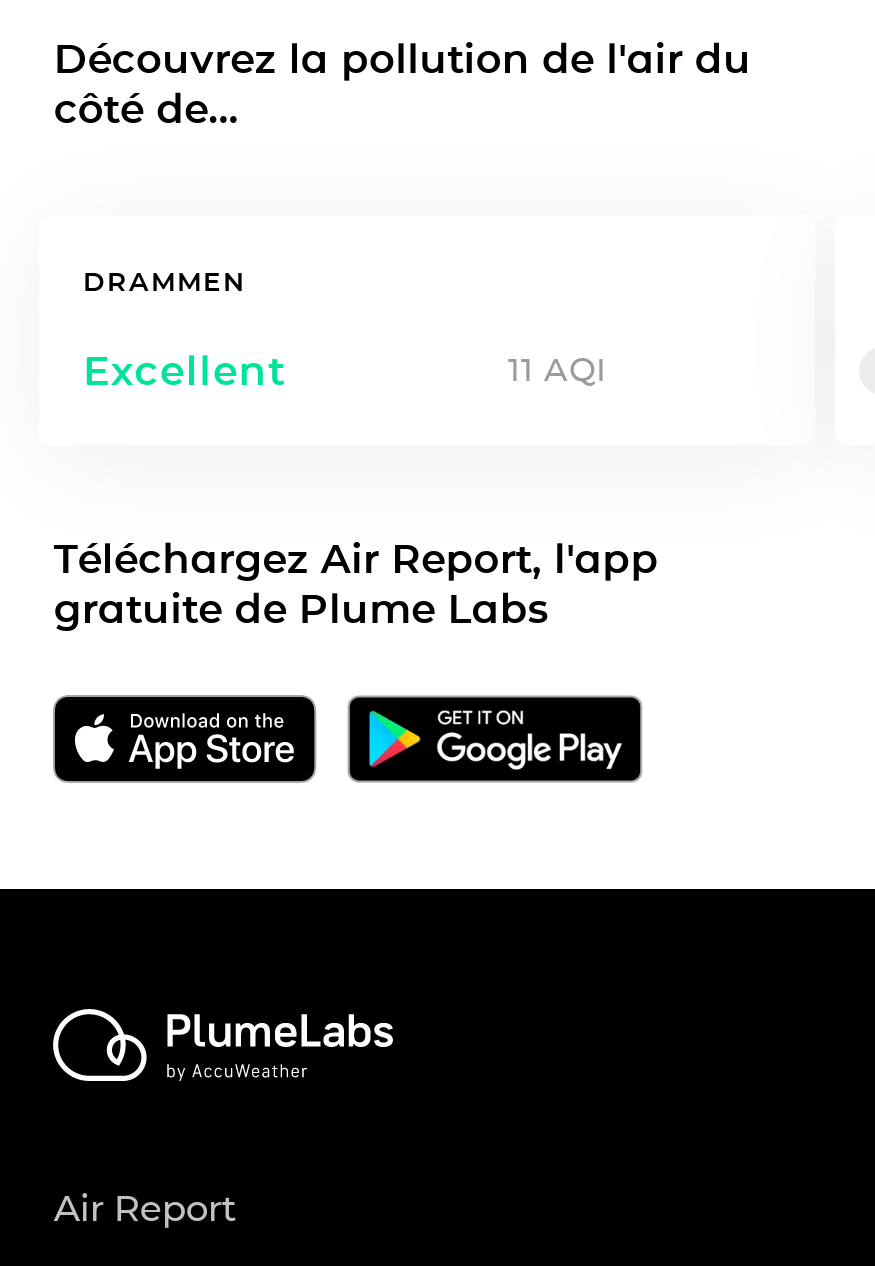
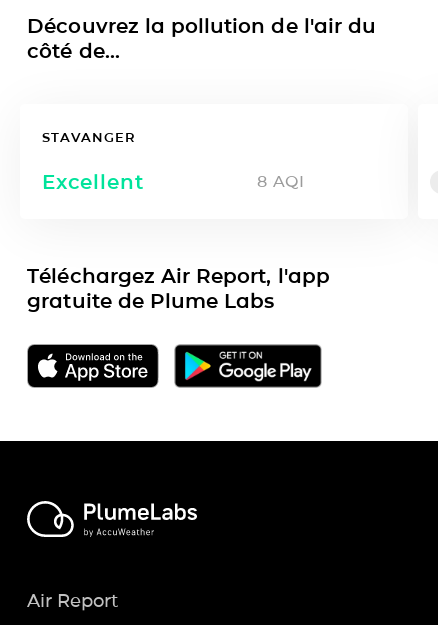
[83,265,247,297] DRAMMEN -> [42,129,136,145] STAVANGER
[508,351,607,389] 11 AQI -> [257,172,304,191] 8 AQI

